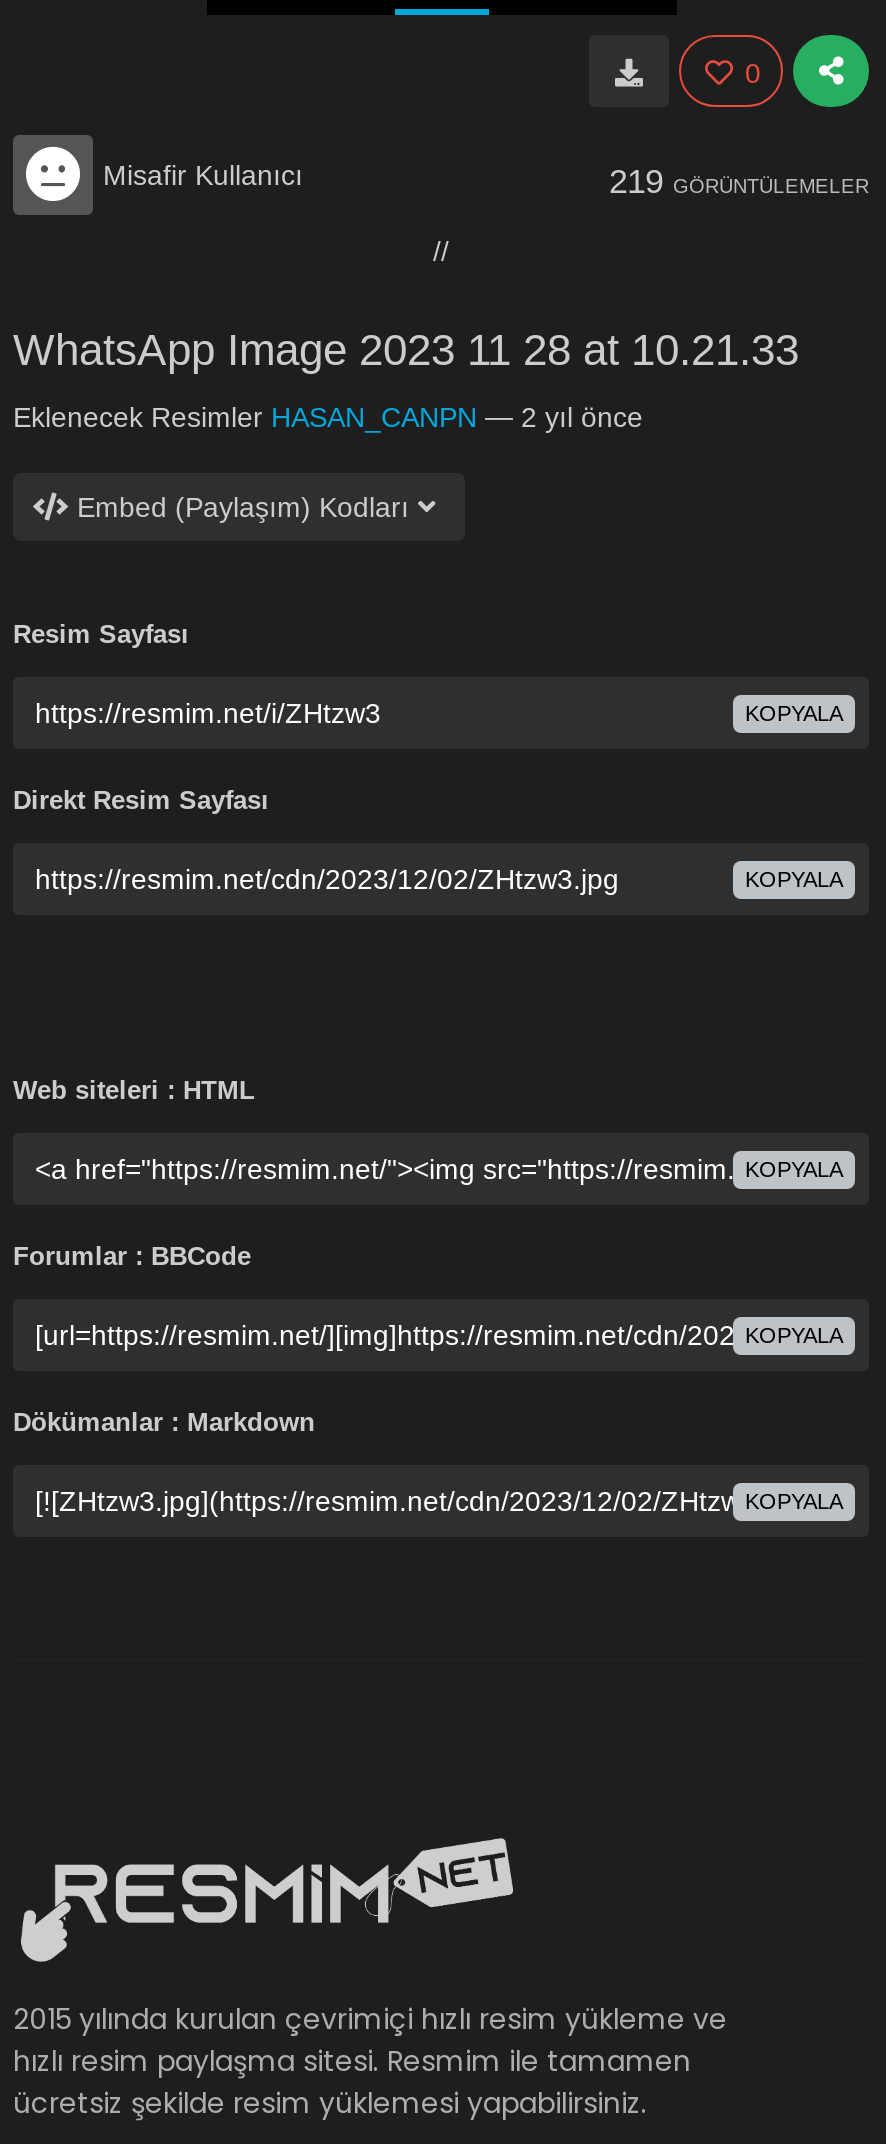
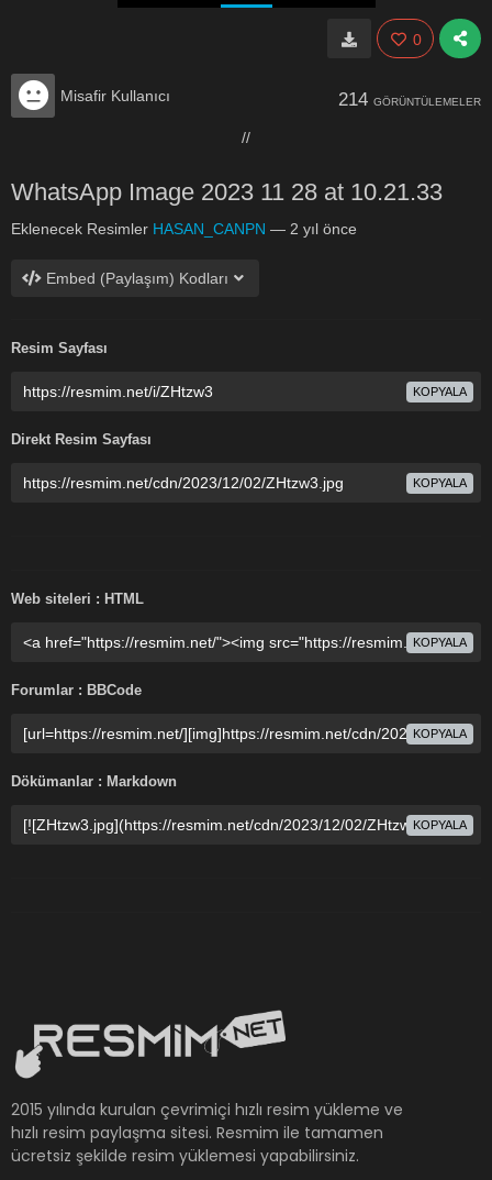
[609,163,869,201] 219 GÖRÜNTÜLEMELER -> [338,89,481,110] 214 GÖRÜNTÜLEMELER

